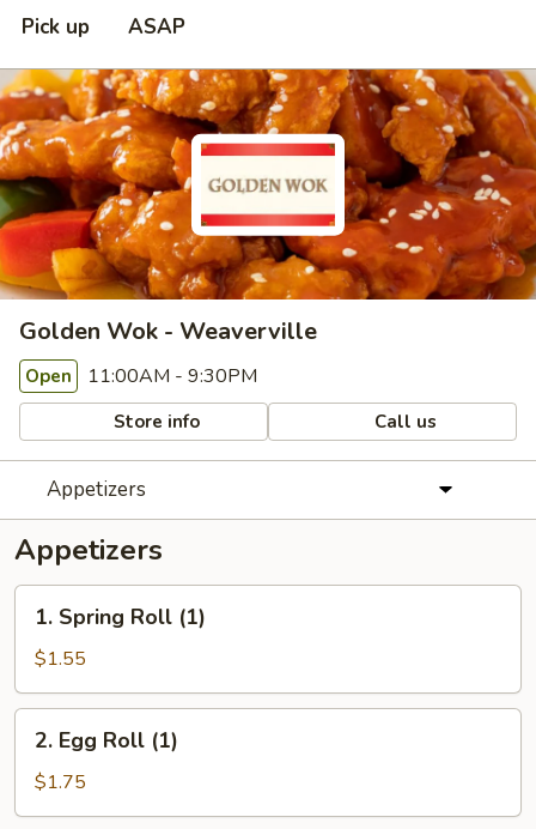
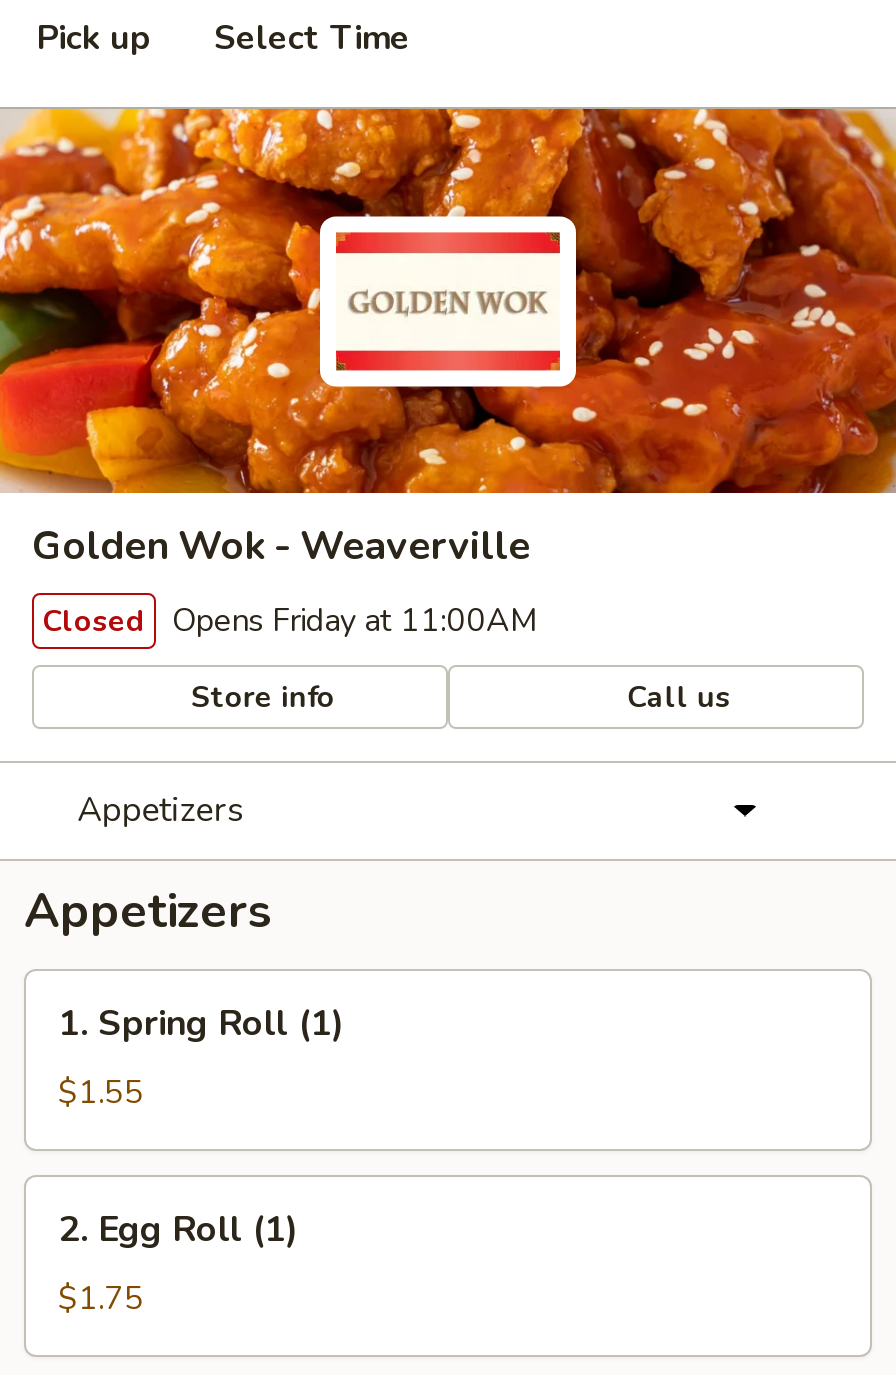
[128,13,185,41] ASAP -> [214,15,410,61] Select Time
[25,363,257,389] Open 11:00AM - 9:30PM -> [42,599,538,643] Closed Opens Friday at 11:00AM

